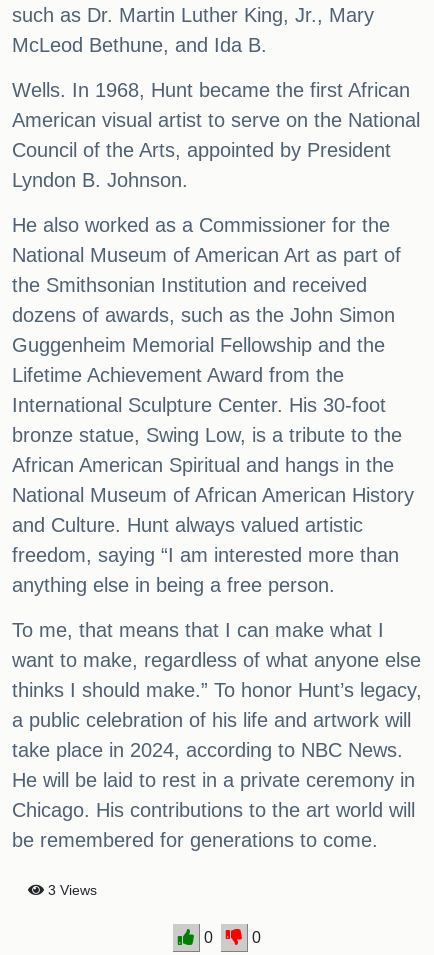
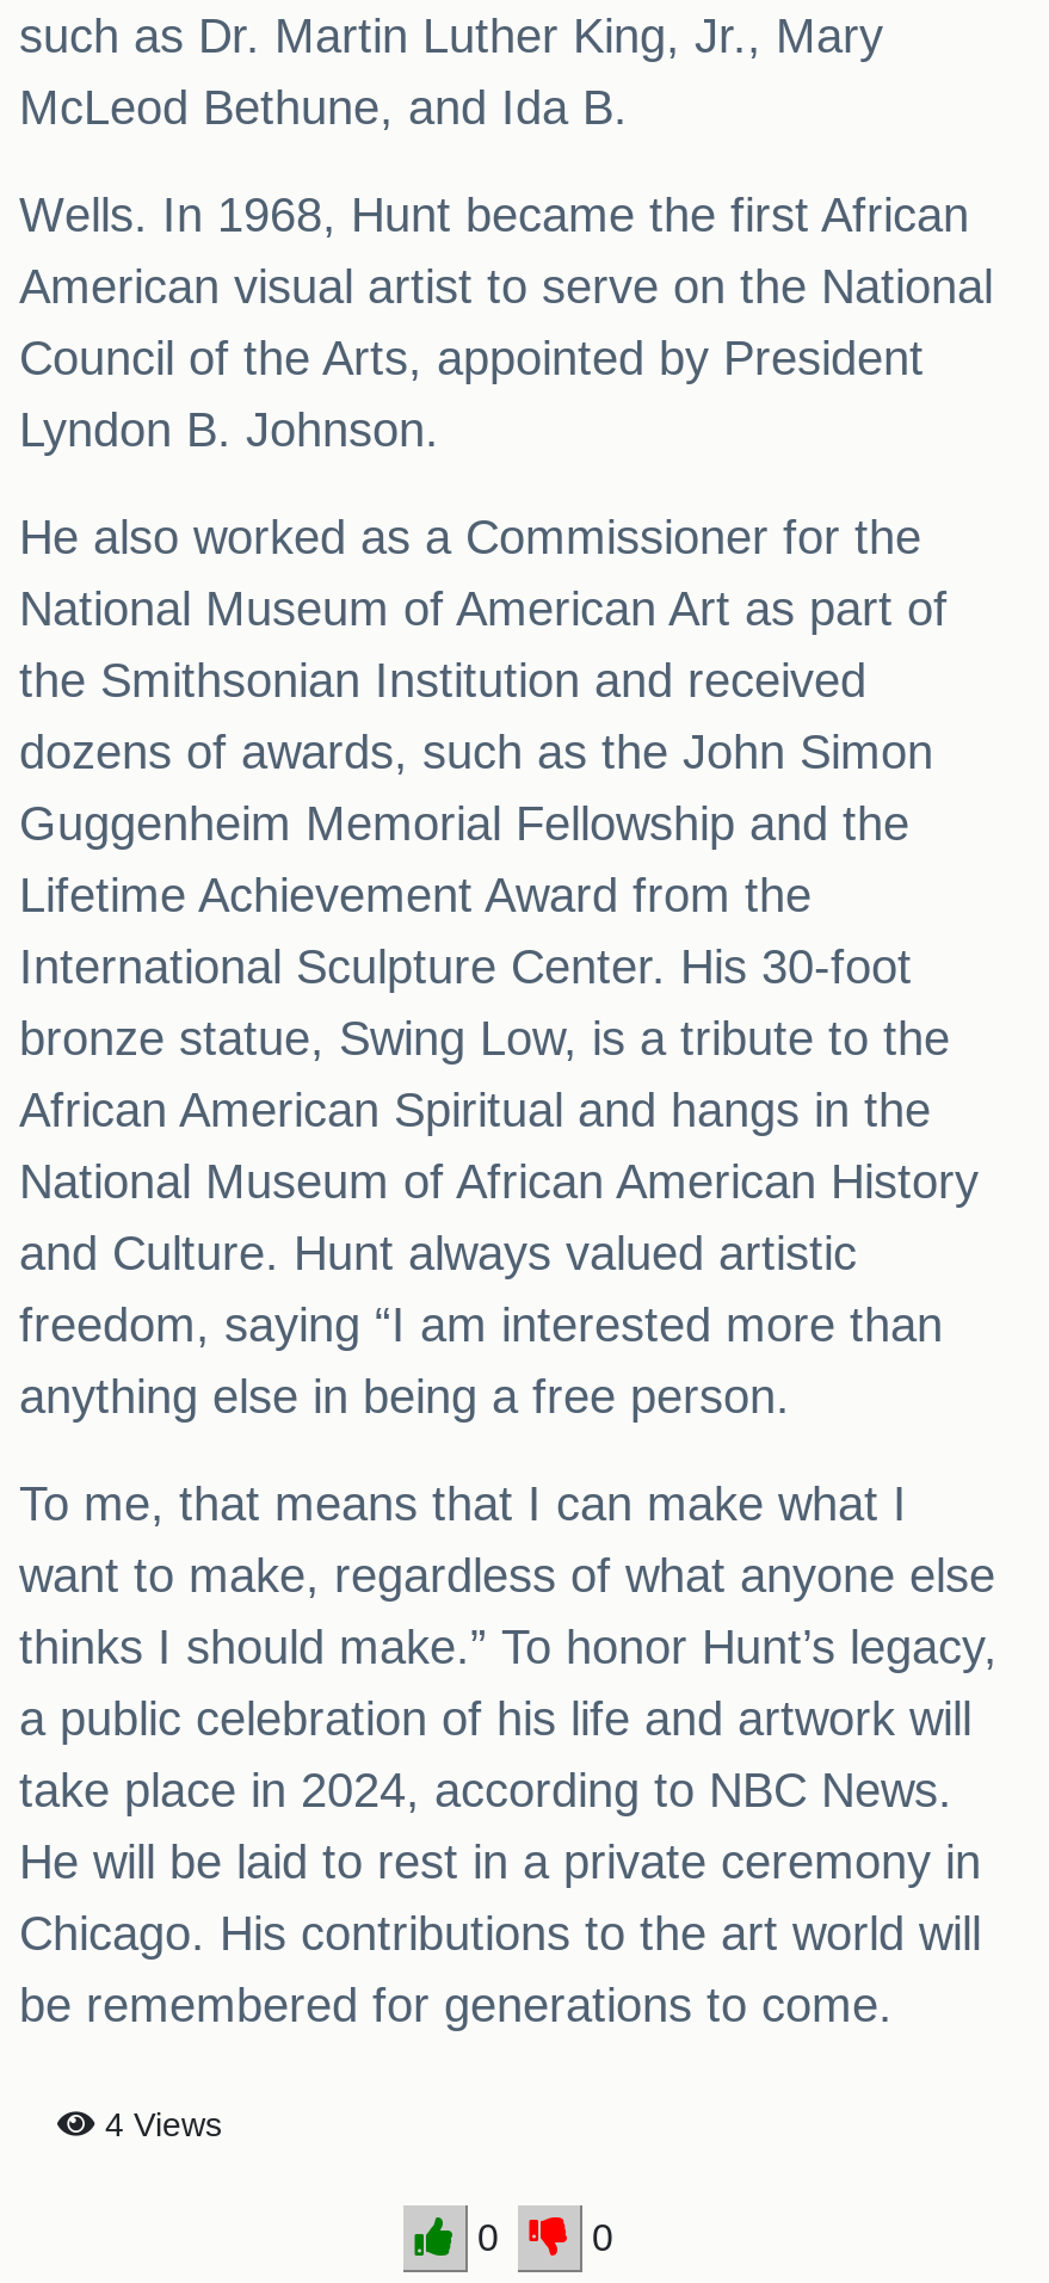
[44,882,97,898] 3 Views -> [95,2106,222,2144] 4 Views

